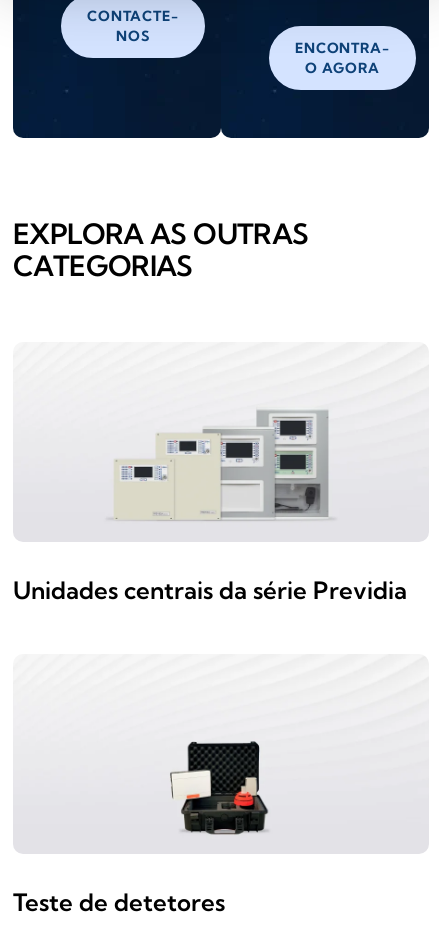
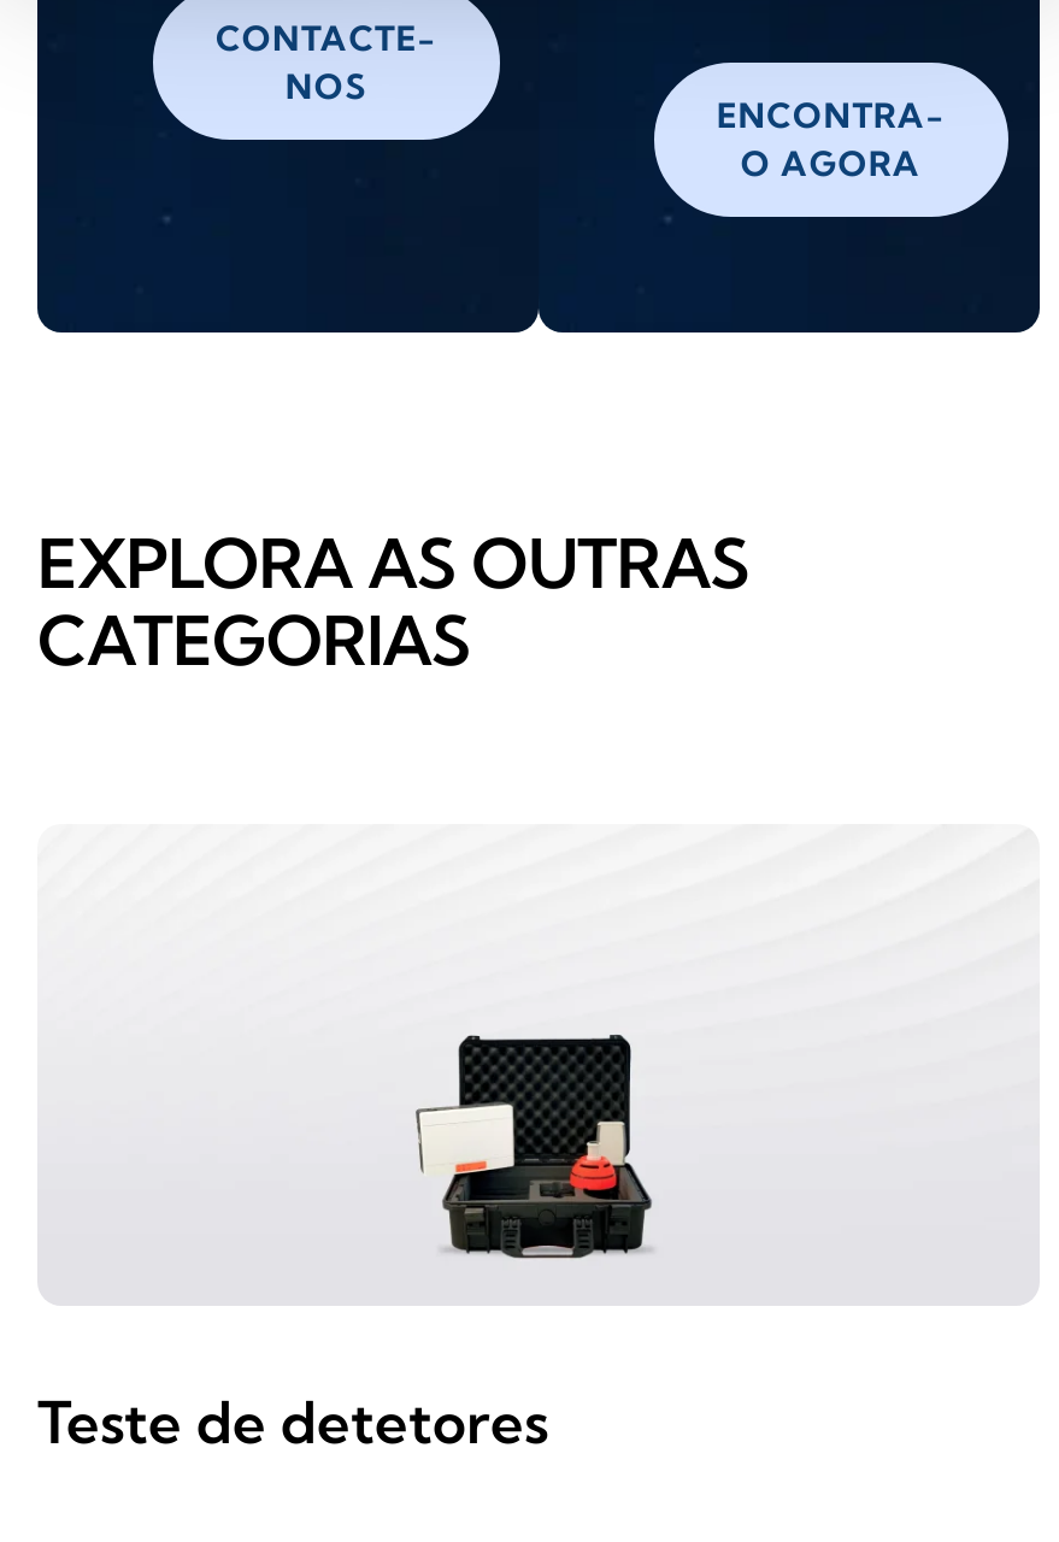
[114,410,329,522] [image] -> none
[13,575,407,605] Unidades centrais da série Previdia -> none

